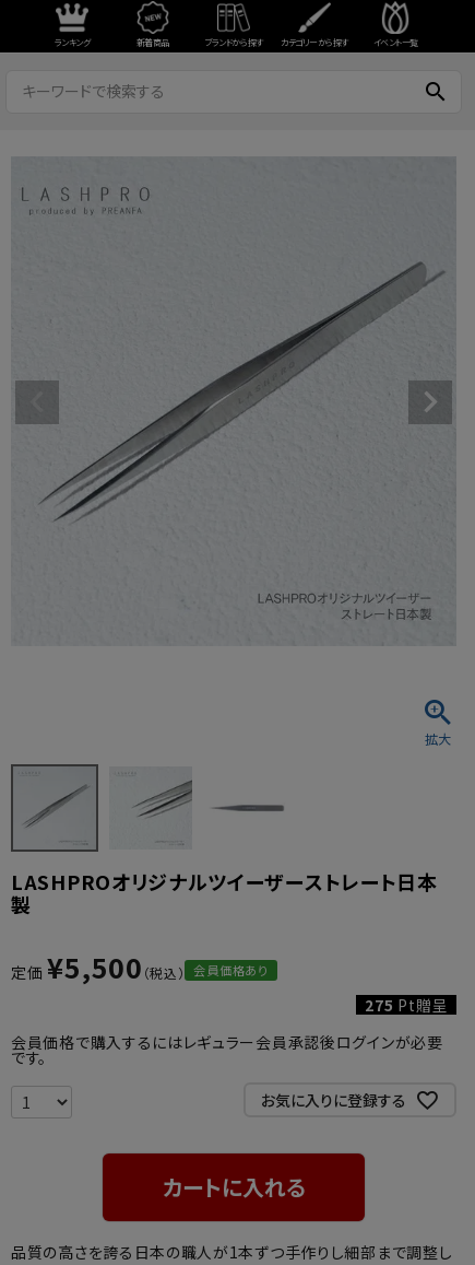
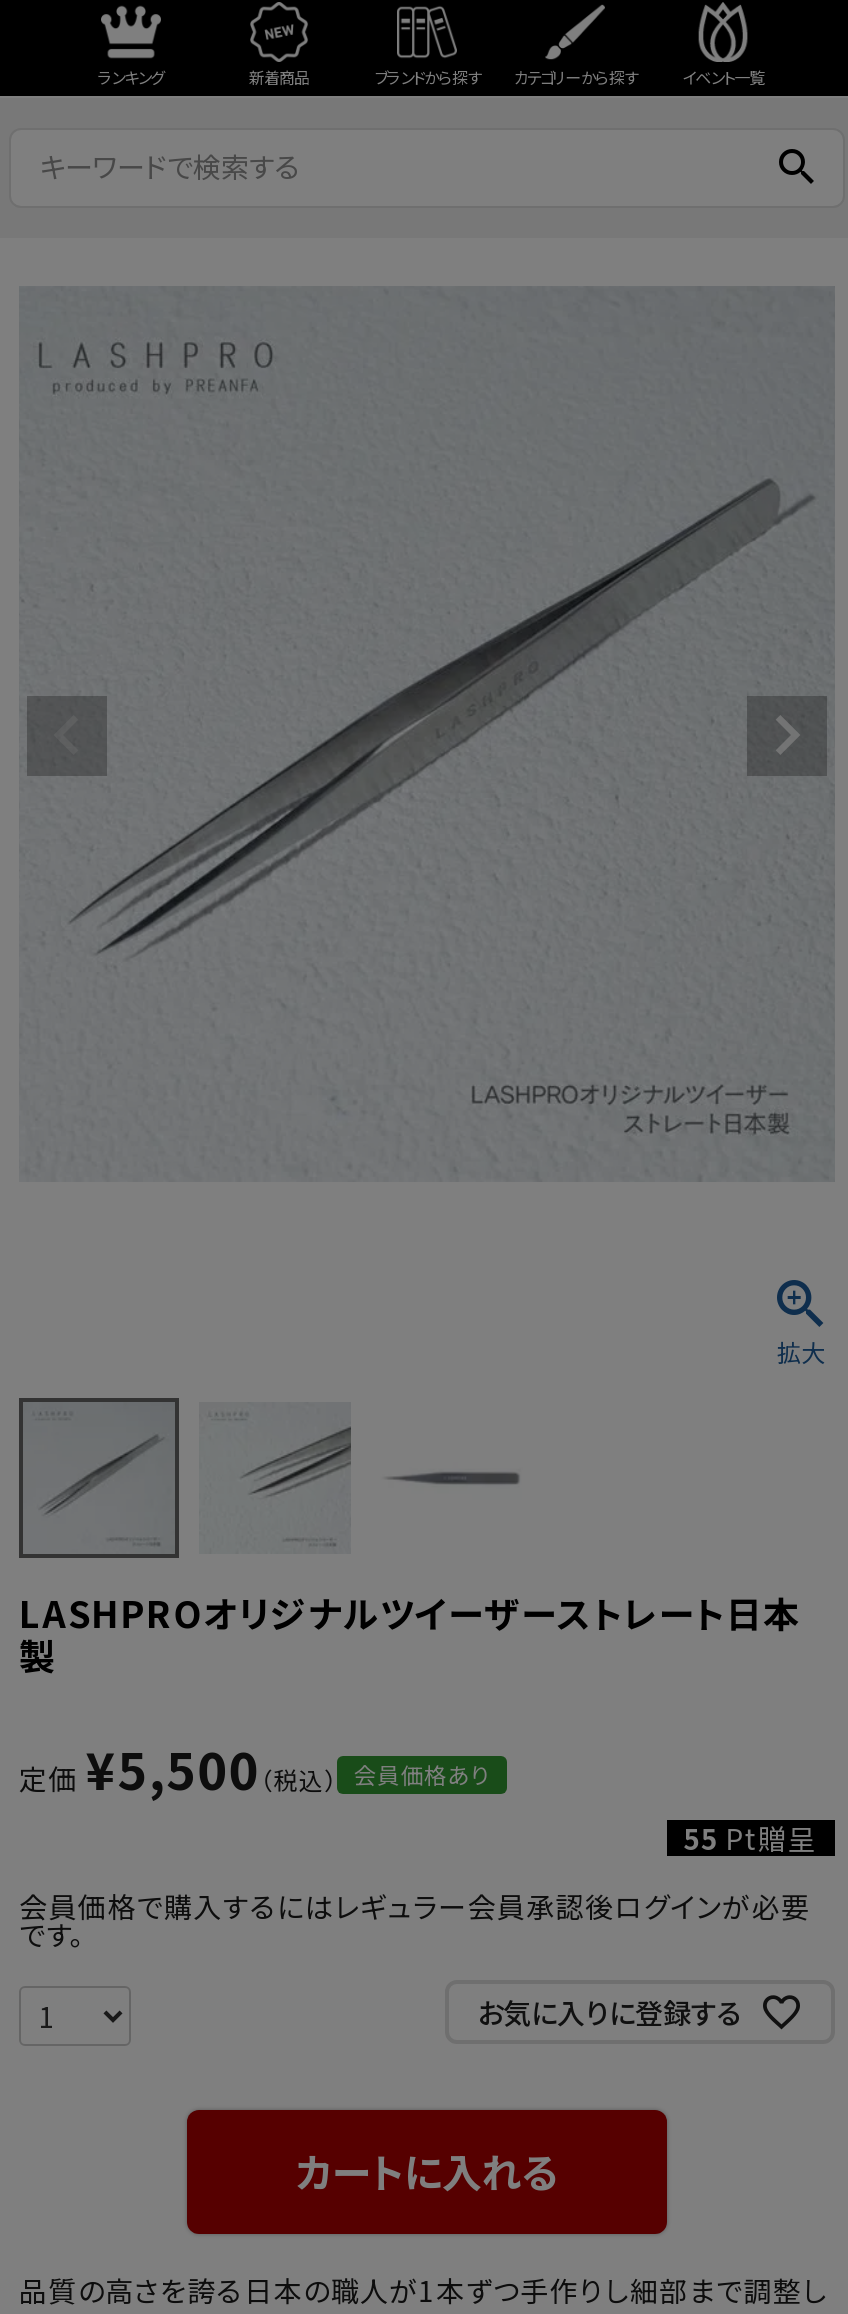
[365,994,448,1016] 275 Pt贈呈 -> [683,1818,817,1858] 55 Pt贈呈

